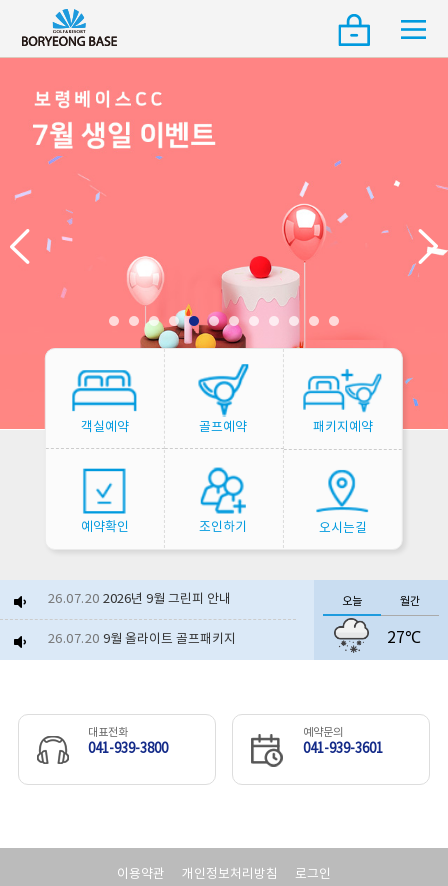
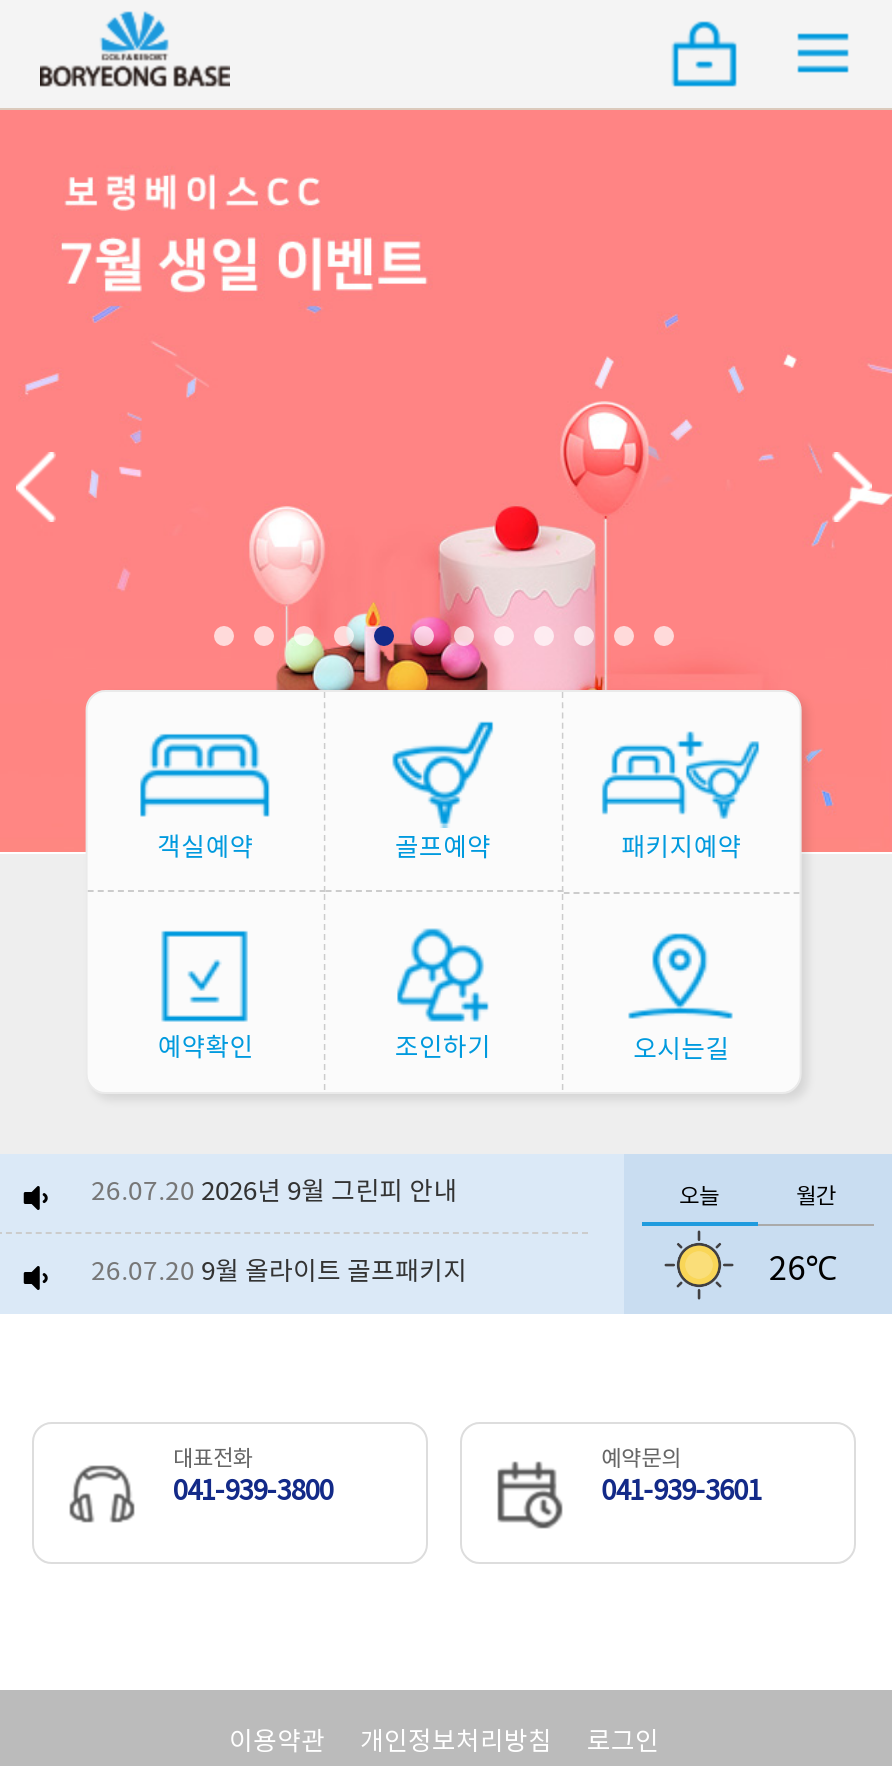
[333,617,421,653] [image] | 27℃ -> [664,1228,837,1298] [image] | 26℃

